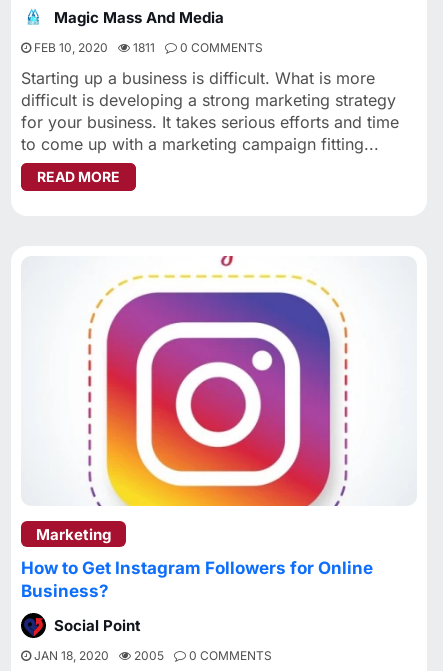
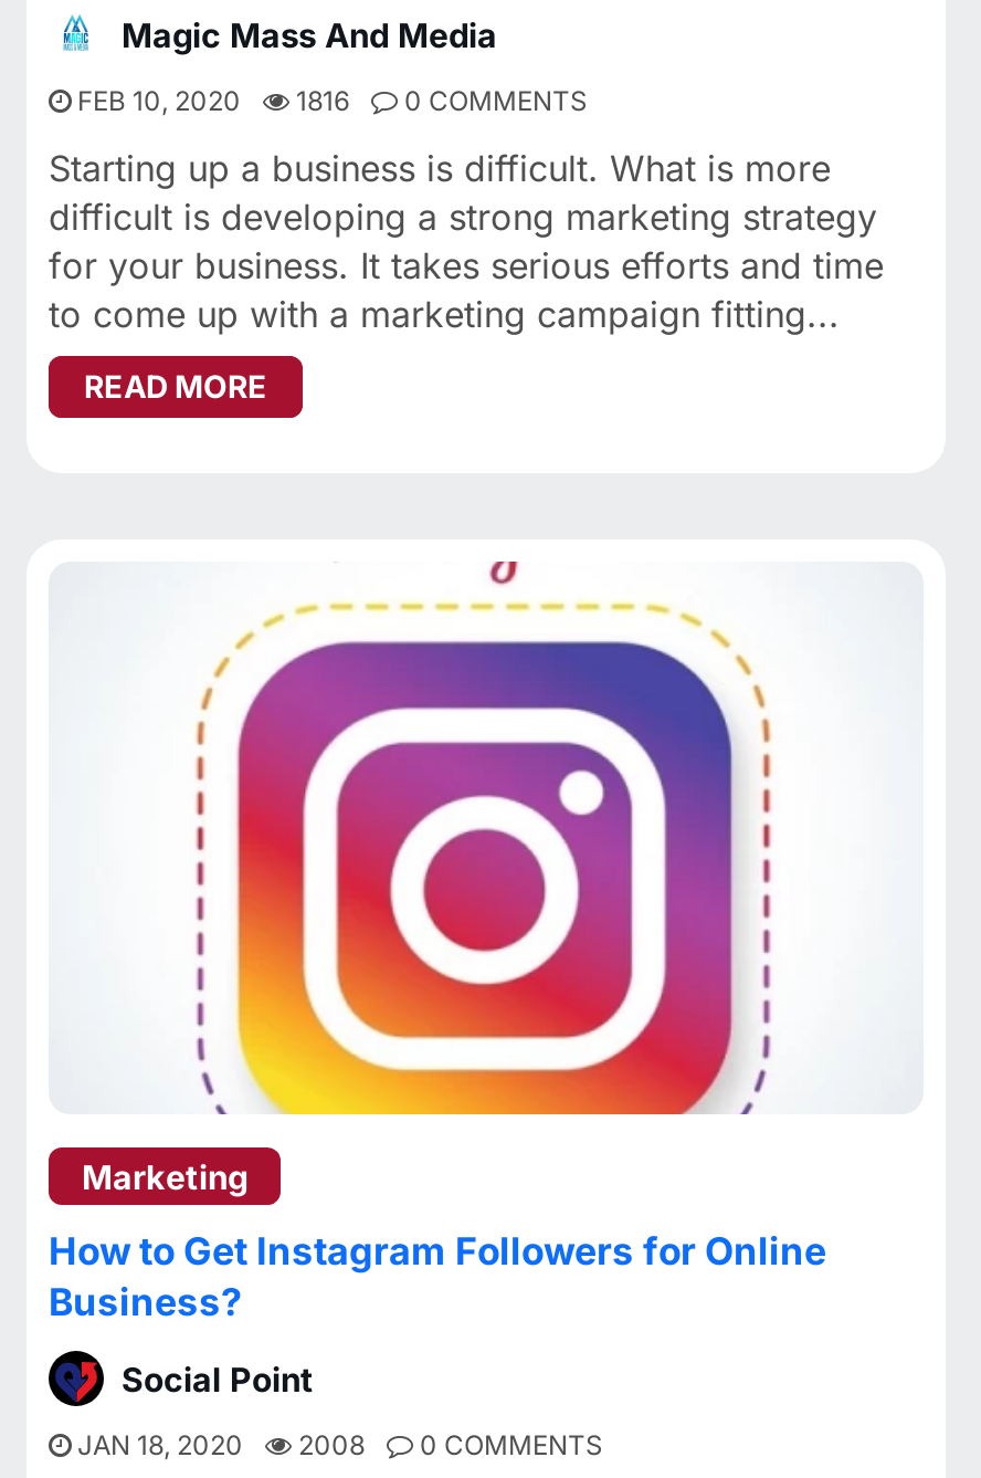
[31,40,263,55] FEB 10, 2020 1811 0 COMMENTS -> [71,84,588,117] FEB 10, 2020 1816 0 COMMENTS
[31,648,272,663] JAN 18, 2020 2005 0 COMMENTS -> [71,1428,603,1461] JAN 18, 2020 2008 0 COMMENTS

